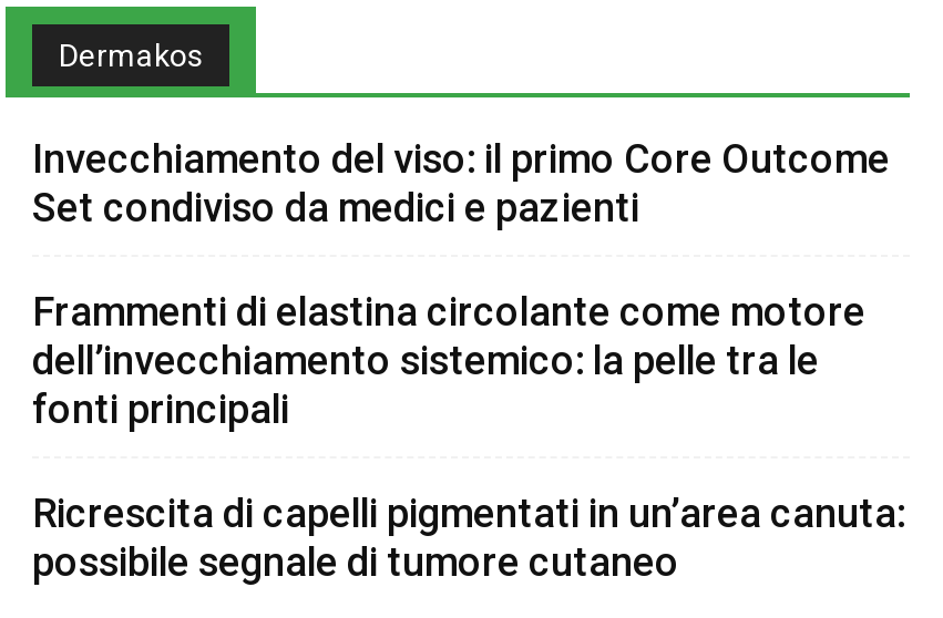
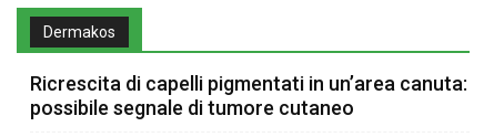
[32,135,890,431] Invecchiamento del viso: il primo Core Outcome | Set condiviso da medici e pazienti | Frammenti di elastina circolante come motore | dell’invecchiamento sistemico: la pelle tra le | fonti principali -> none

